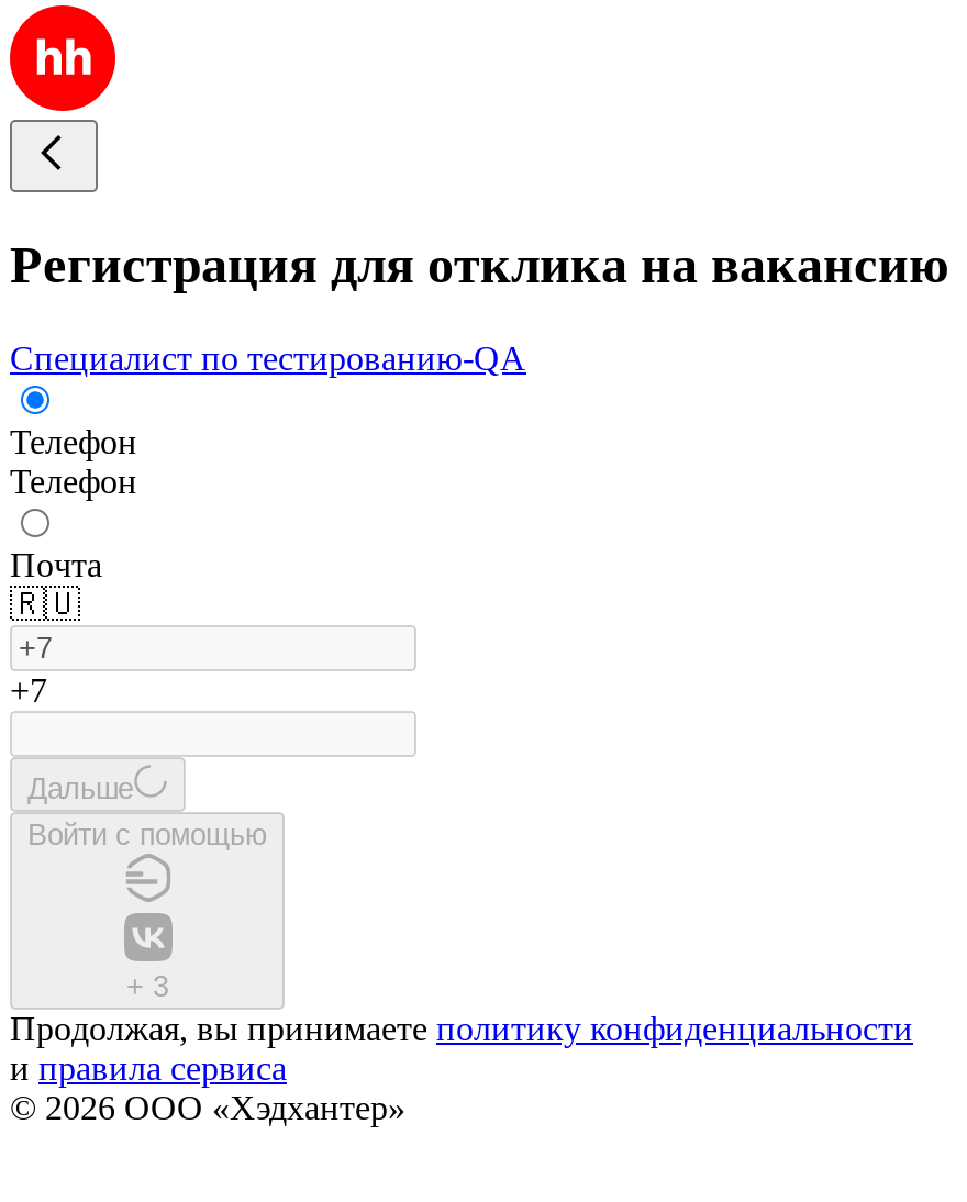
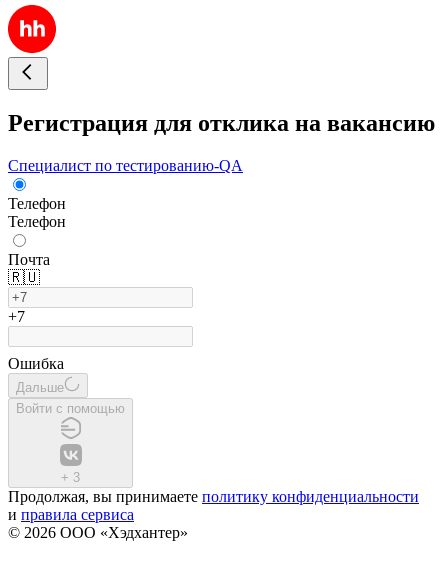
none -> [8,355,64,372] Ошибка

